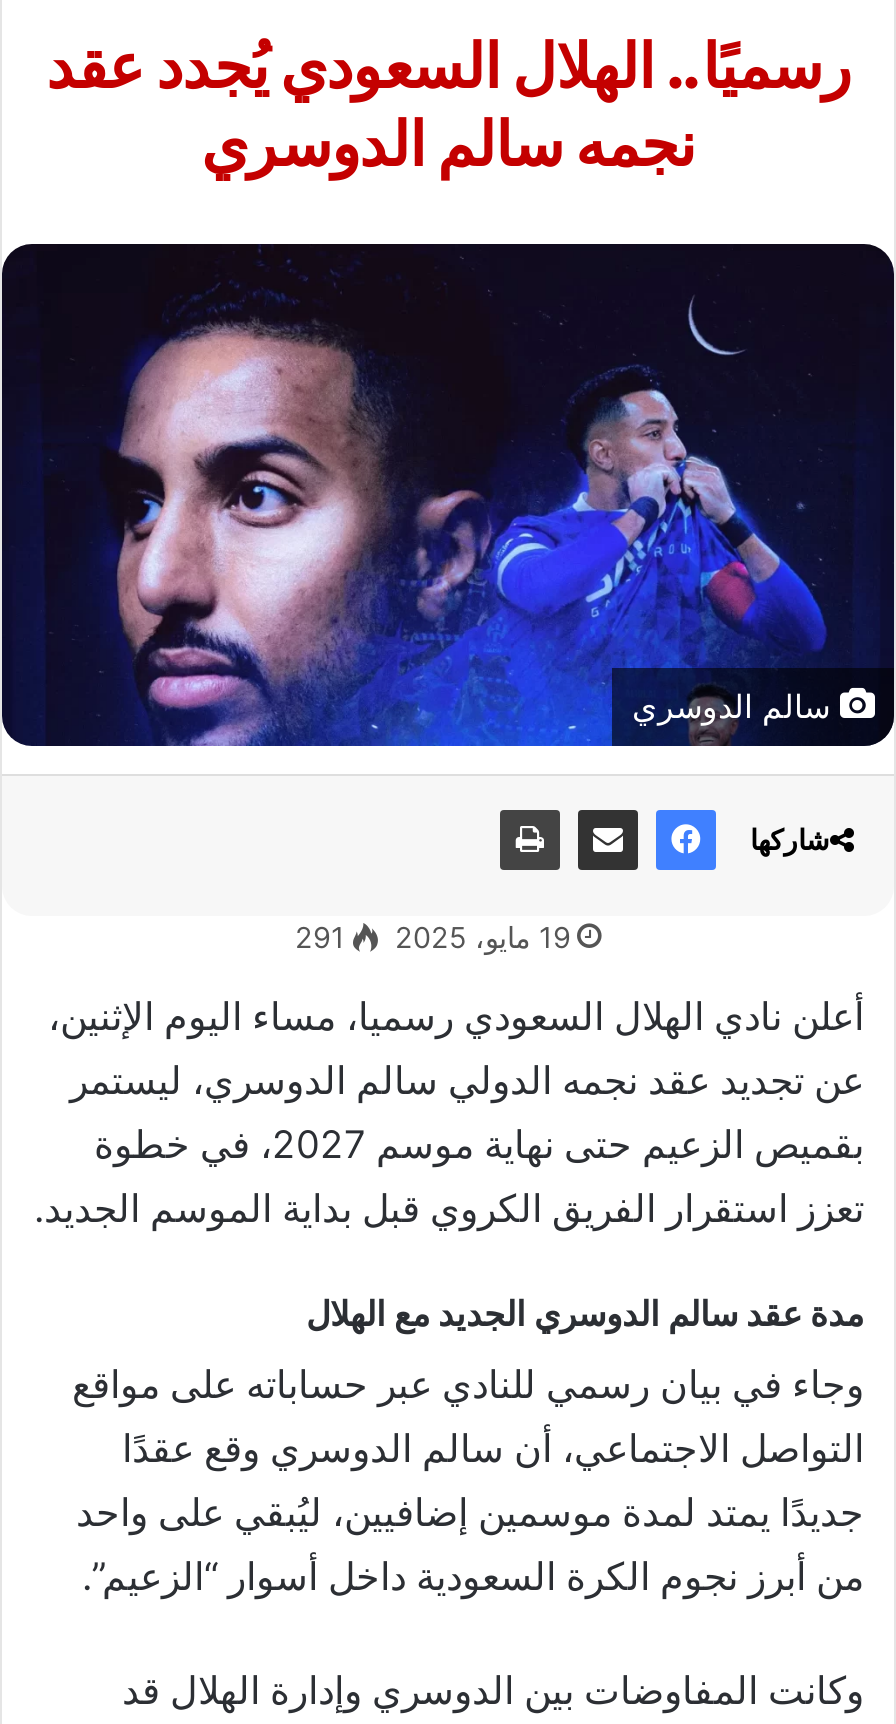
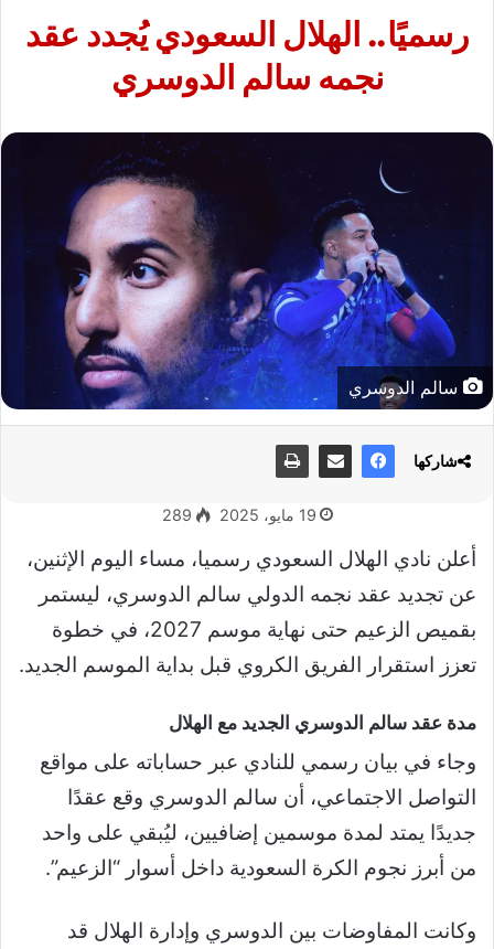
[295,920,345,954] 291 -> [162,505,191,524] 289

